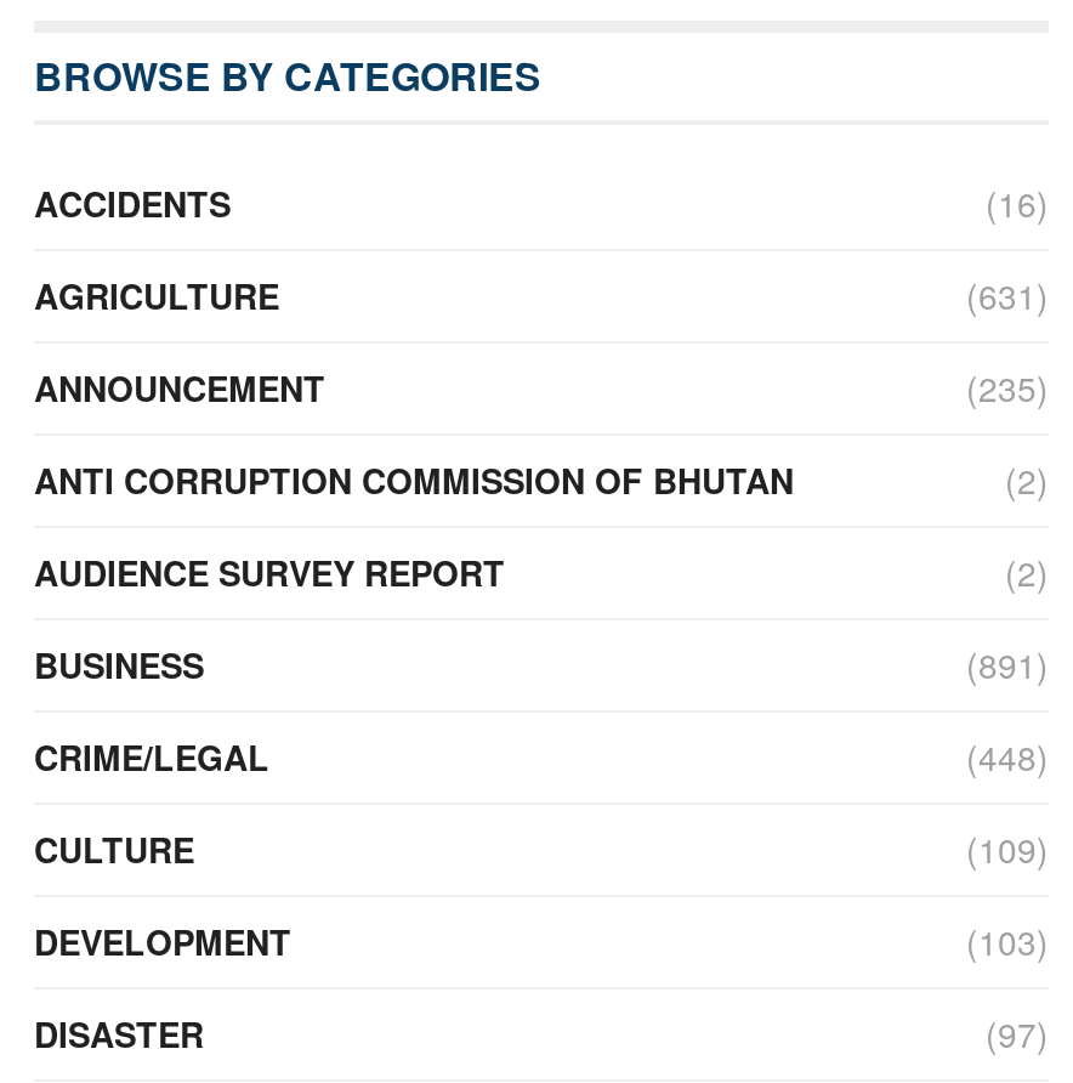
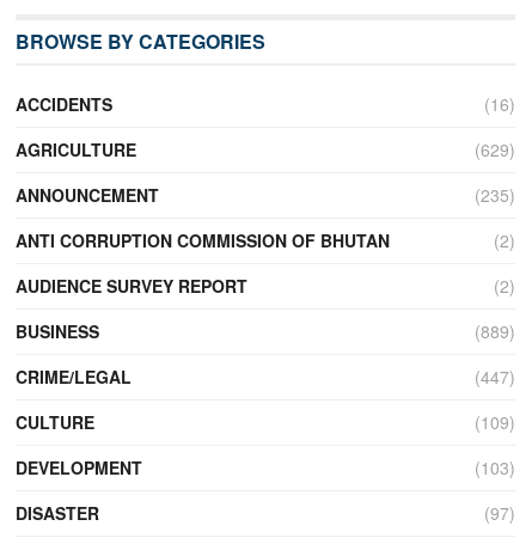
[966,270,1049,318] (631) -> [475,137,515,161] (629)
[966,639,1049,687] (891) -> [475,319,515,343] (889)
[966,731,1049,779] (448) -> [475,365,515,389] (447)

